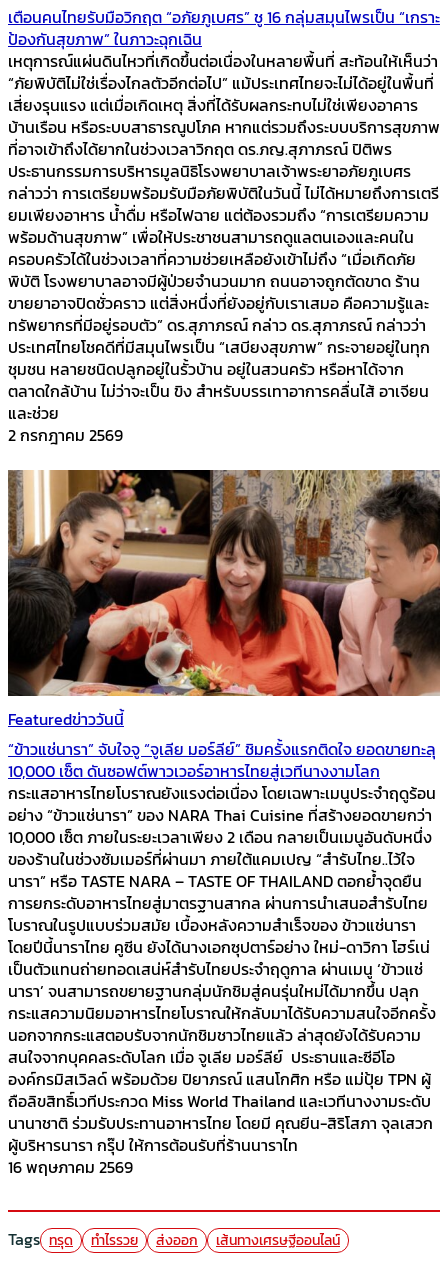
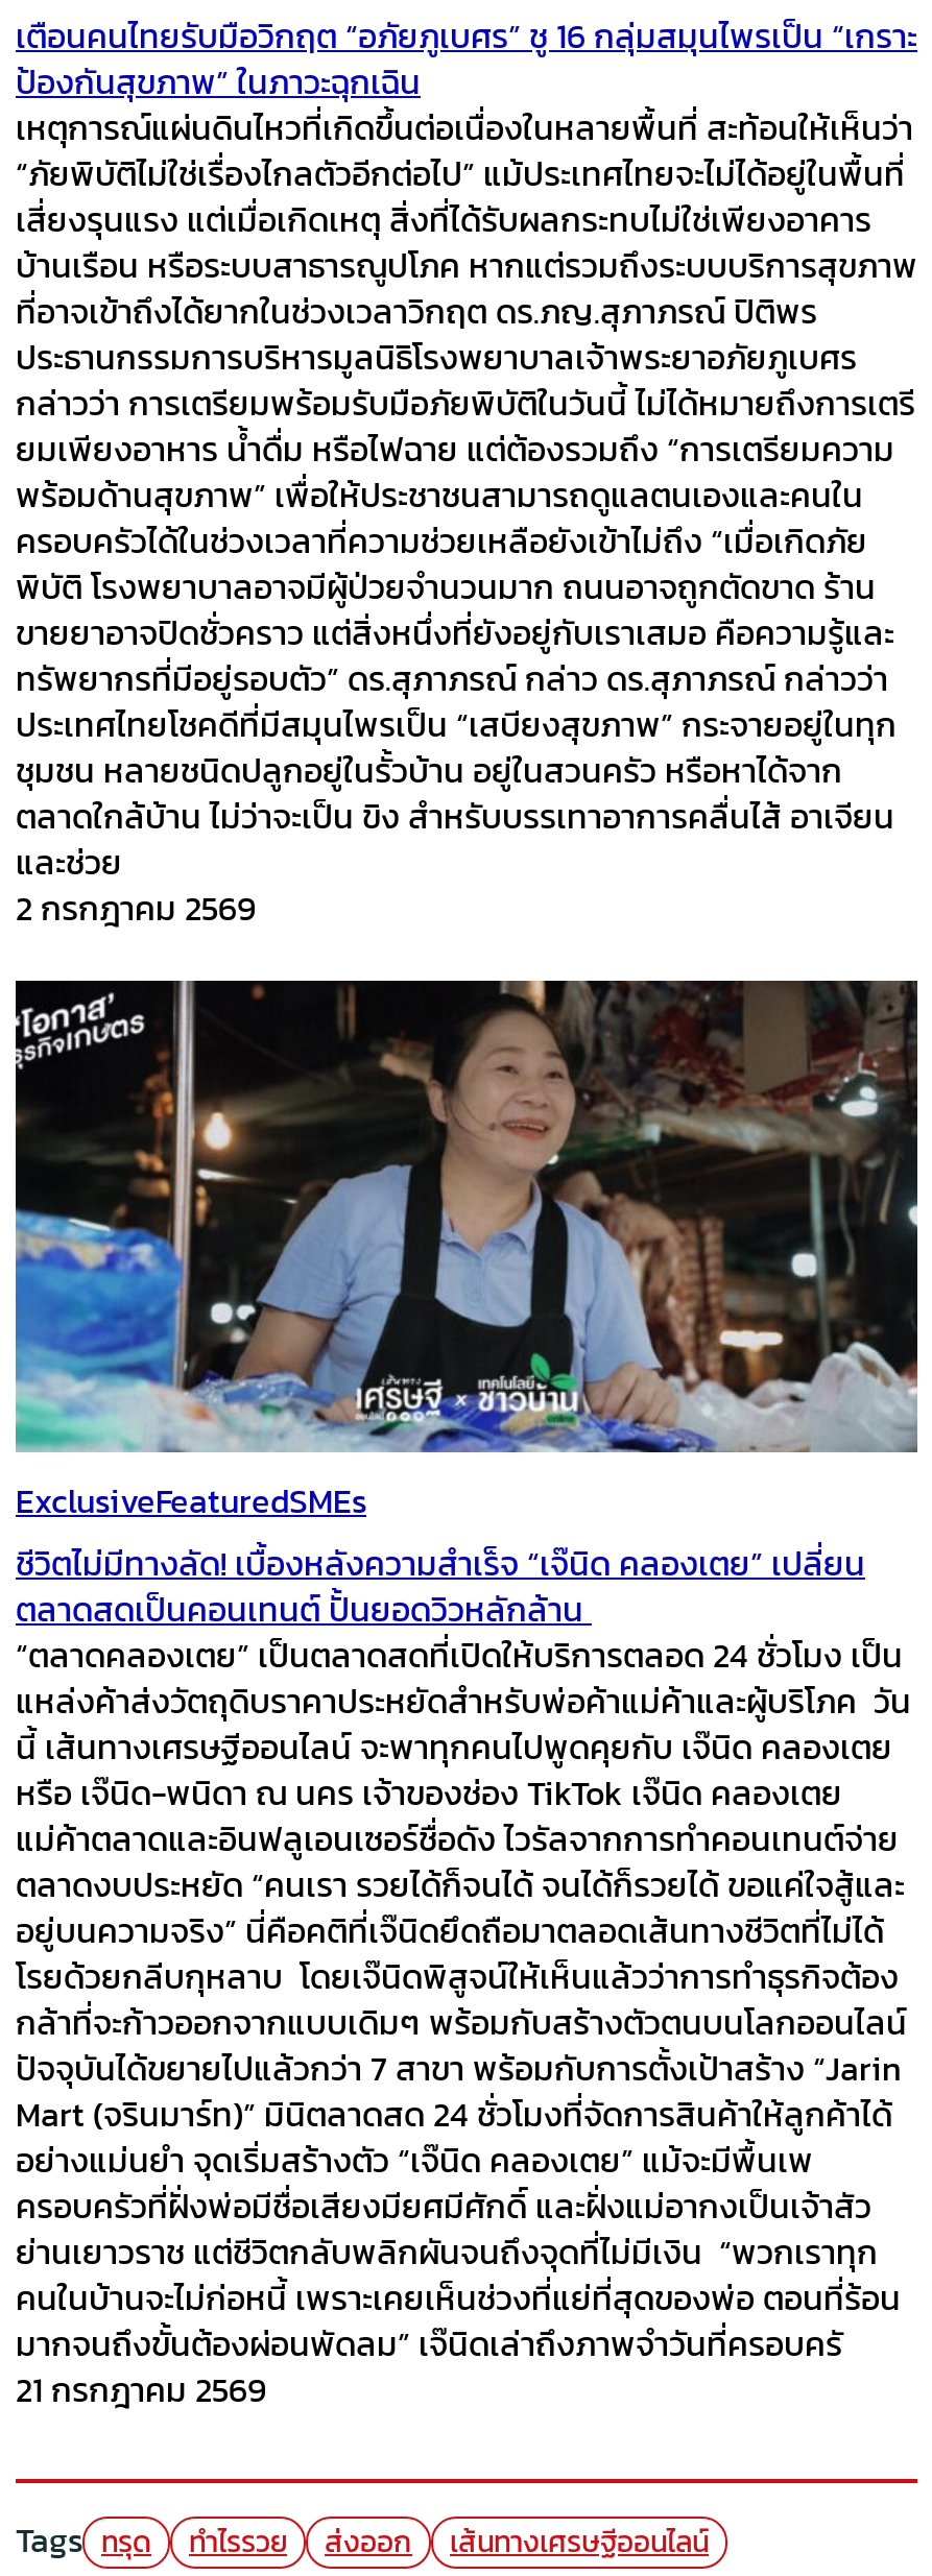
[7,469,441,1179] [image] | Featuredข่าววันนี้ | “ข้าวแช่นารา” จับใจจู “จูเลีย มอร์ลีย์” ชิมครั้งแรกติดใจ ยอดขายทะลุ | 10,000 เซ็ต ดันซอฟต์พาวเวอร์อาหารไทยสู่เวทีนางงามโลก | กระแสอาหารไทยโบราณยังแรงต่อเนื่อง โดยเฉพาะเมนูประจำฤดูร้อน | อย่าง “ข้าวแช่นารา” ของ NARA Thai Cuisine ที่สร้างยอดขายกว่า | 10,000 เซ็ต ภายในระยะเวลาเพียง 2 เดือน กลายเป็นเมนูอันดับหนึ่ง | ของร้านในช่วงซัมเมอร์ที่ผ่านมา ภายใต้แคมเปญ “สำรับไทย..ไว้ใจ | นารา” หรือ TASTE NARA – TASTE OF THAILAND ตอกย้ำจุดยืน | การยกระดับอาหารไทยสู่มาตรฐานสากล ผ่านการนำเสนอสำรับไทย | โบราณในรูปแบบร่วมสมัย เบื้องหลังความสำเร็จของ ข้าวแช่นารา | โดยปีนี้นาราไทย คูซีน ยังได้นางเอกซุปตาร์อย่าง ใหม่-ดาวิกา โฮร์เน่ | เป็นตัวแทนถ่ายทอดเสน่ห์สำรับไทยประจำฤดูกาล ผ่านเมนู ‘ข้าวแช่ | นารา’ จนสามารถขยายฐานกลุ่มนักชิมสู่คนรุ่นใหม่ได้มากขึ้น ปลุก | กระแสความนิยมอาหารไทยโบราณให้กลับมาได้รับความสนใจอีกครั้ง | นอกจากกระแสตอบรับจากนักชิมชาวไทยแล้ว ล่าสุดยังได้รับความ | สนใจจากบุคคลระดับโลก เมื่อ จูเลีย มอร์ลีย์ ประธานและซีอีโอ | องค์กรมิสเวิลด์ พร้อมด้วย ปิยาภรณ์ แสนโกศิก หรือ แม่ปุ้ย TPN ผู้ | ถือลิขสิทธิ์เวทีประกวด Miss World Thailand และเวทีนางงามระดับ | นานาชาติ ร่วมรับประทานอาหารไทย โดยมี คุณยีน-สิริโสภา จุลเสวก | ผู้บริหารนารา กรุ๊ป ให้การต้อนรับที่ร้านนาราไท | 16 พฤษภาคม 2569 -> [14,979,917,2415] [image] | ExclusiveFeaturedSMEs | ชีวิตไม่มีทางลัด! เบื้องหลังความสำเร็จ “เจ๊นิด คลองเตย” เปลี่ยน | ตลาดสดเป็นคอนเทนต์ ปั้นยอดวิวหลักล้าน | “ตลาดคลองเตย” เป็นตลาดสดที่เปิดให้บริการตลอด 24 ชั่วโมง เป็น | แหล่งค้าส่งวัตถุดิบราคาประหยัดสำหรับพ่อค้าแม่ค้าและผู้บริโภค วัน | นี้ เส้นทางเศรษฐีออนไลน์ จะพาทุกคนไปพูดคุยกับ เจ๊นิด คลองเตย | หรือ เจ๊นิด-พนิดา ณ นคร เจ้าของช่อง TikTok เจ๊นิด คลองเตย | แม่ค้าตลาดและอินฟลูเอนเซอร์ชื่อดัง ไวรัลจากการทำคอนเทนต์จ่าย | ตลาดงบประหยัด “คนเรา รวยได้ก็จนได้ จนได้ก็รวยได้ ขอแค่ใจสู้และ | อยู่บนความจริง” นี่คือคติที่เจ๊นิดยึดถือมาตลอดเส้นทางชีวิตที่ไม่ได้ | โรยด้วยกลีบกุหลาบ โดยเจ๊นิดพิสูจน์ให้เห็นแล้วว่าการทำธุรกิจต้อง | กล้าที่จะก้าวออกจากแบบเดิมๆ พร้อมกับสร้างตัวตนบนโลกออนไลน์ | ปัจจุบันได้ขยายไปแล้วกว่า 7 สาขา พร้อมกับการตั้งเป้าสร้าง “Jarin | Mart (จรินมาร์ท)” มินิตลาดสด 24 ชั่วโมงที่จัดการสินค้าให้ลูกค้าได้ | อย่างแม่นยำ จุดเริ่มสร้างตัว “เจ๊นิด คลองเตย” แม้จะมีพื้นเพ | ครอบครัวที่ฝั่งพ่อมีชื่อเสียงมียศมีศักดิ์ และฝั่งแม่อากงเป็นเจ้าสัว | ย่านเยาวราช แต่ชีวิตกลับพลิกผันจนถึงจุดที่ไม่มีเงิน “พวกเราทุก | คนในบ้านจะไม่ก่อหนี้ เพราะเคยเห็นช่วงที่แย่ที่สุดของพ่อ ตอนที่ร้อน | มากจนถึงขั้นต้องผ่อนพัดลม” เจ๊นิดเล่าถึงภาพจำวันที่ครอบครั | 21 กรกฎาคม 2569

